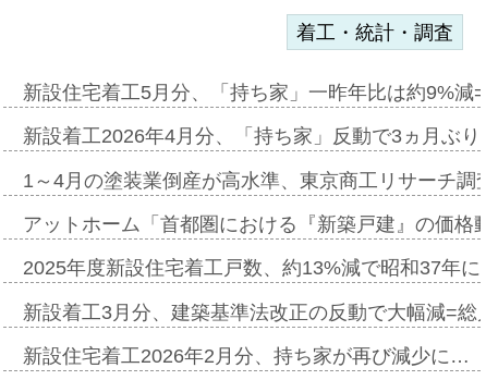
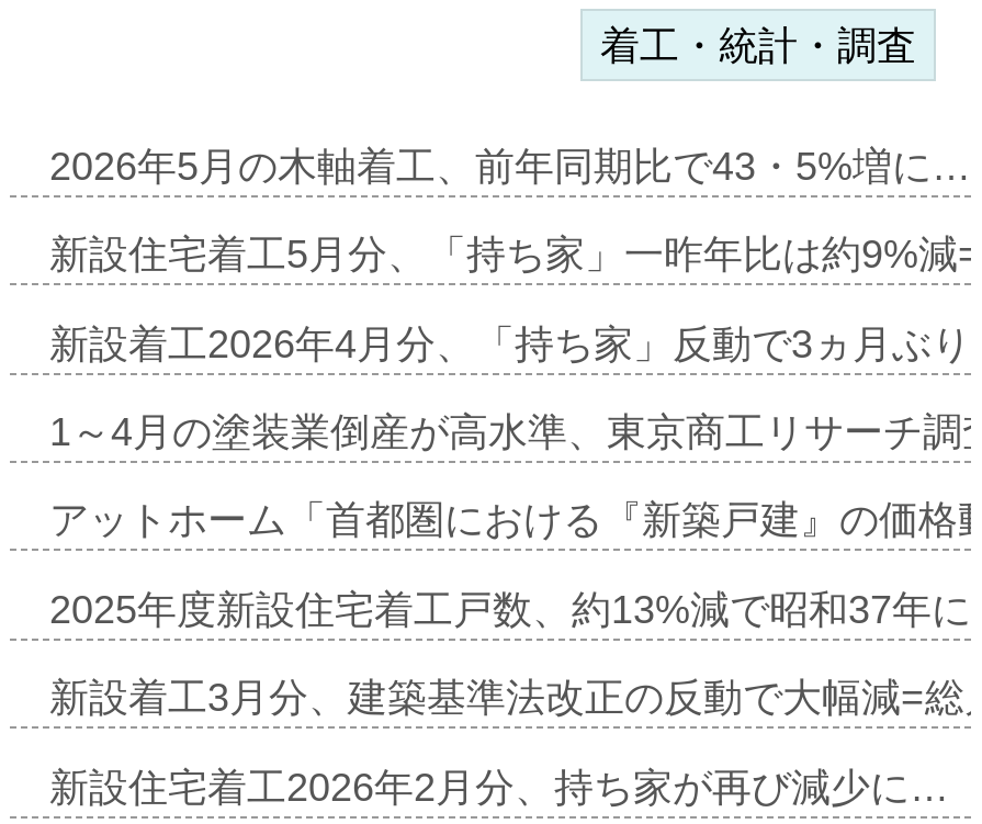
none -> [49,145,971,188] 2026年5月の木軸着工、前年同期比で43・5%増に…

